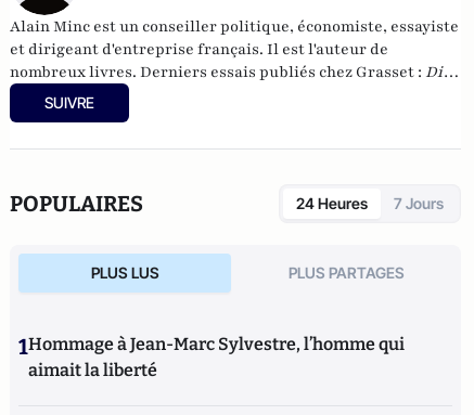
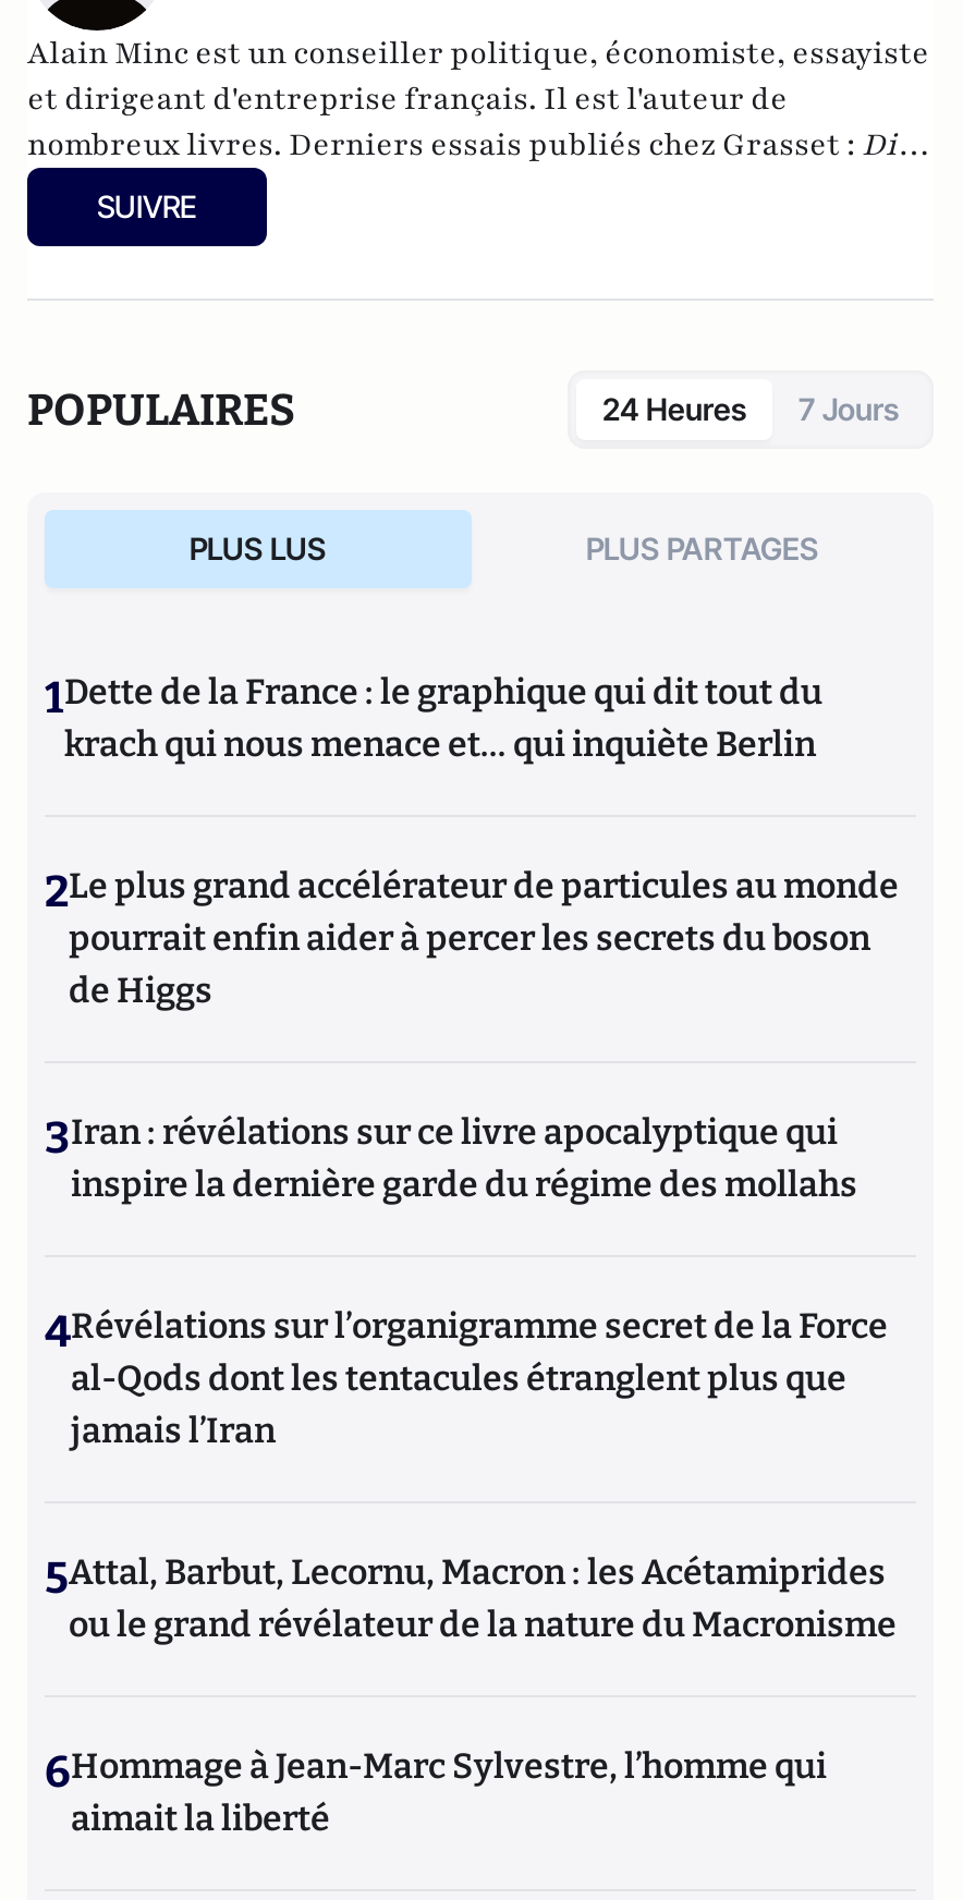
[18,334,405,360] 1Hommage à Jean-Marc Sylvestre, l’homme qui -> [45,671,899,1798] 1Dette de la France : le graphique qui dit tout du | krach qui nous menace et… qui inquiète Berlin | 2Le plus grand accélérateur de particules au monde | pourrait enfin aider à percer les secrets du boson | de Higgs | 3Iran : révélations sur ce livre apocalyptique qui | inspire la dernière garde du régime des mollahs | 4Révélations sur l’organigramme secret de la Force | al-Qods dont les tentacules étranglent plus que | jamais l’Iran | 5Attal, Barbut, Lecornu, Macron : les Acétamiprides | ou le grand révélateur de la nature du Macronisme | 6Hommage à Jean-Marc Sylvestre, l’homme qui

